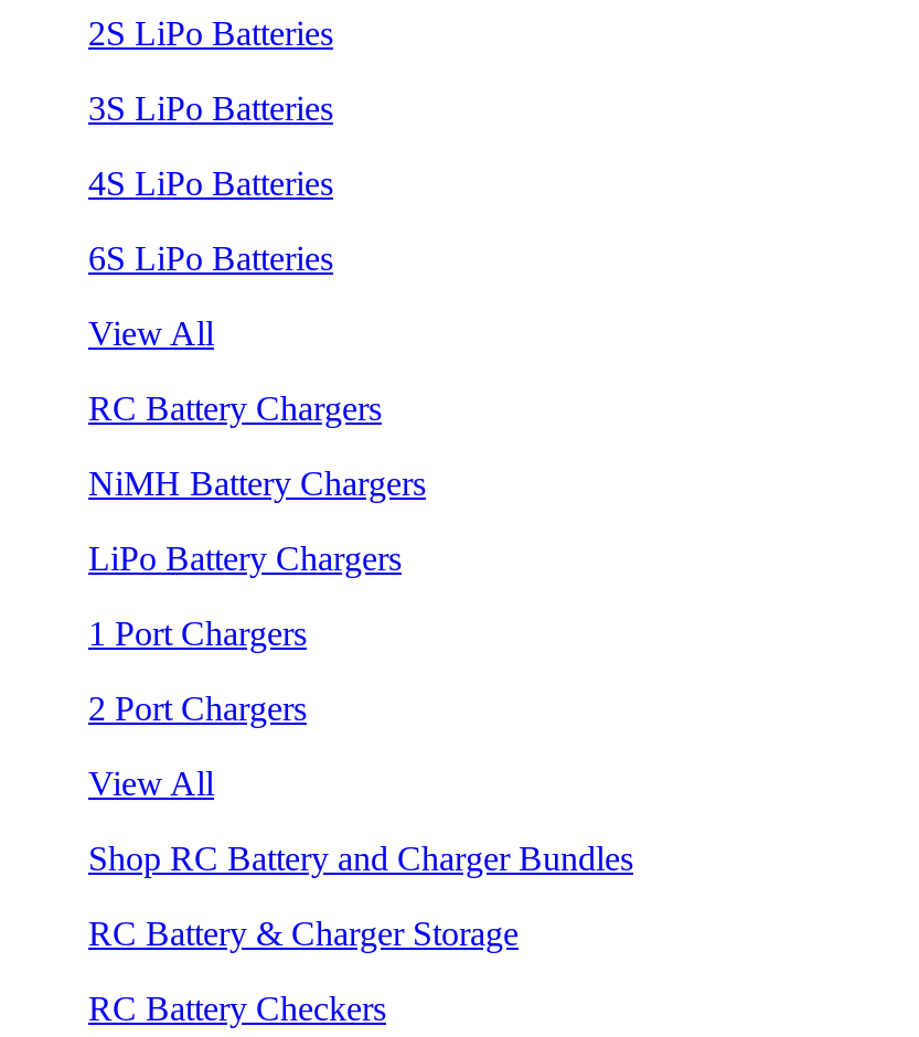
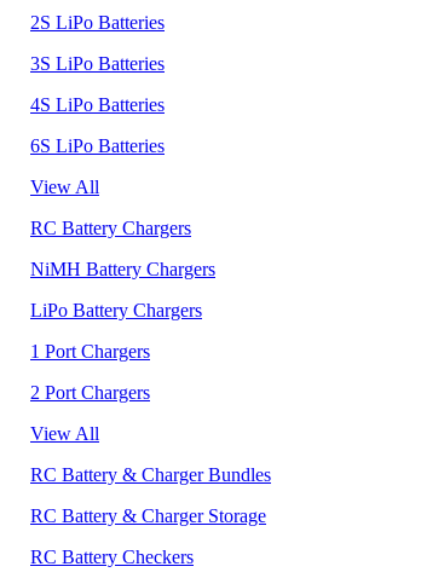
[88,839,633,877] Shop RC Battery and Charger Bundles -> [30,464,271,485] RC Battery & Charger Bundles

